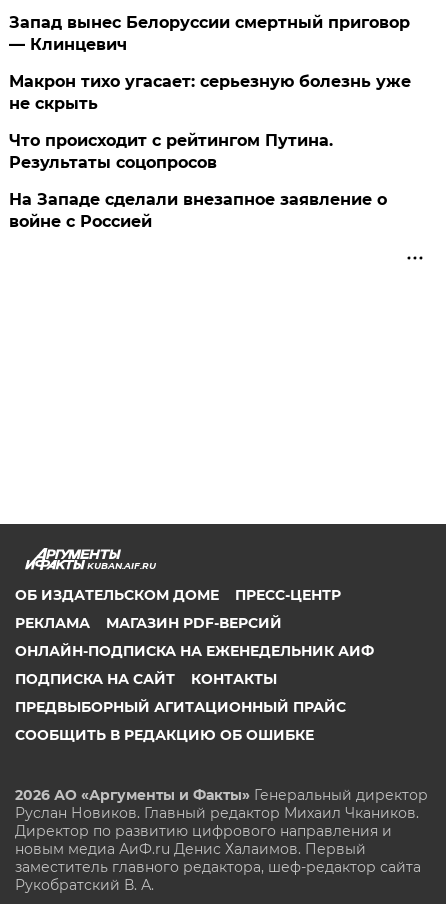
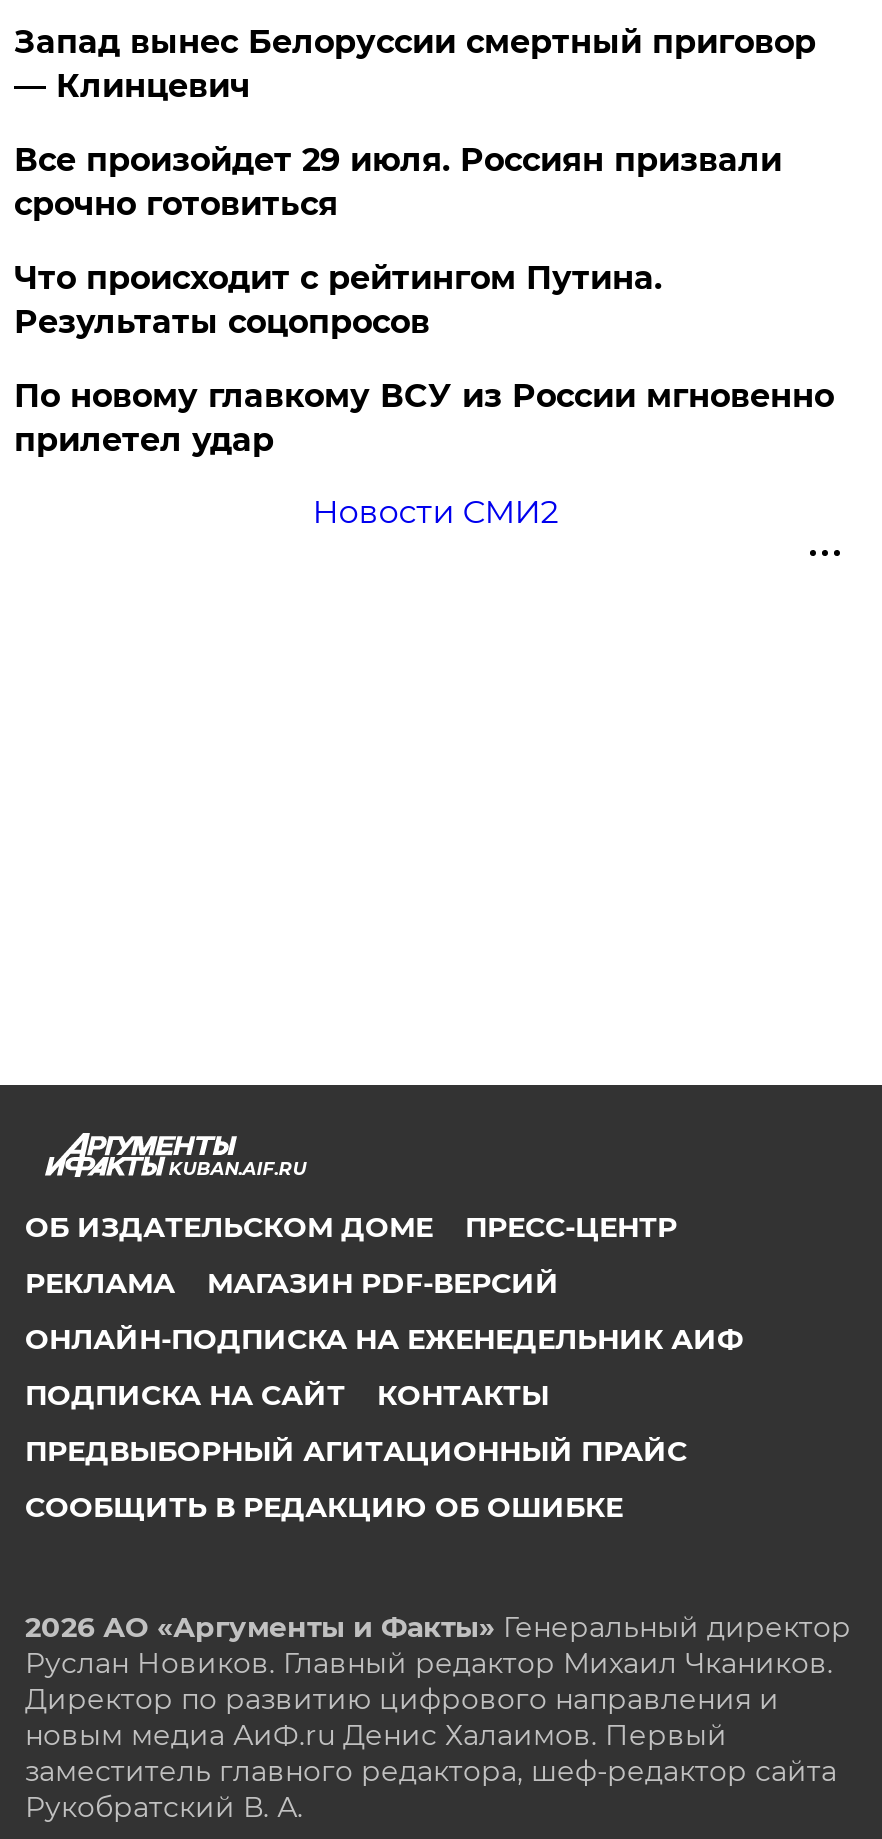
[9,72,411,113] Макрон тихо угасает: серьезную болезнь уже | не скрыть -> [14,141,782,223] Все произойдет 29 июля. Россиян призвали | срочно готовиться
[9,190,387,231] На Западе сделали внезапное заявление о | войне с Россией -> [14,377,834,531] По новому главкому ВСУ из России мгновенно | прилетел удар | Новости СМИ2

